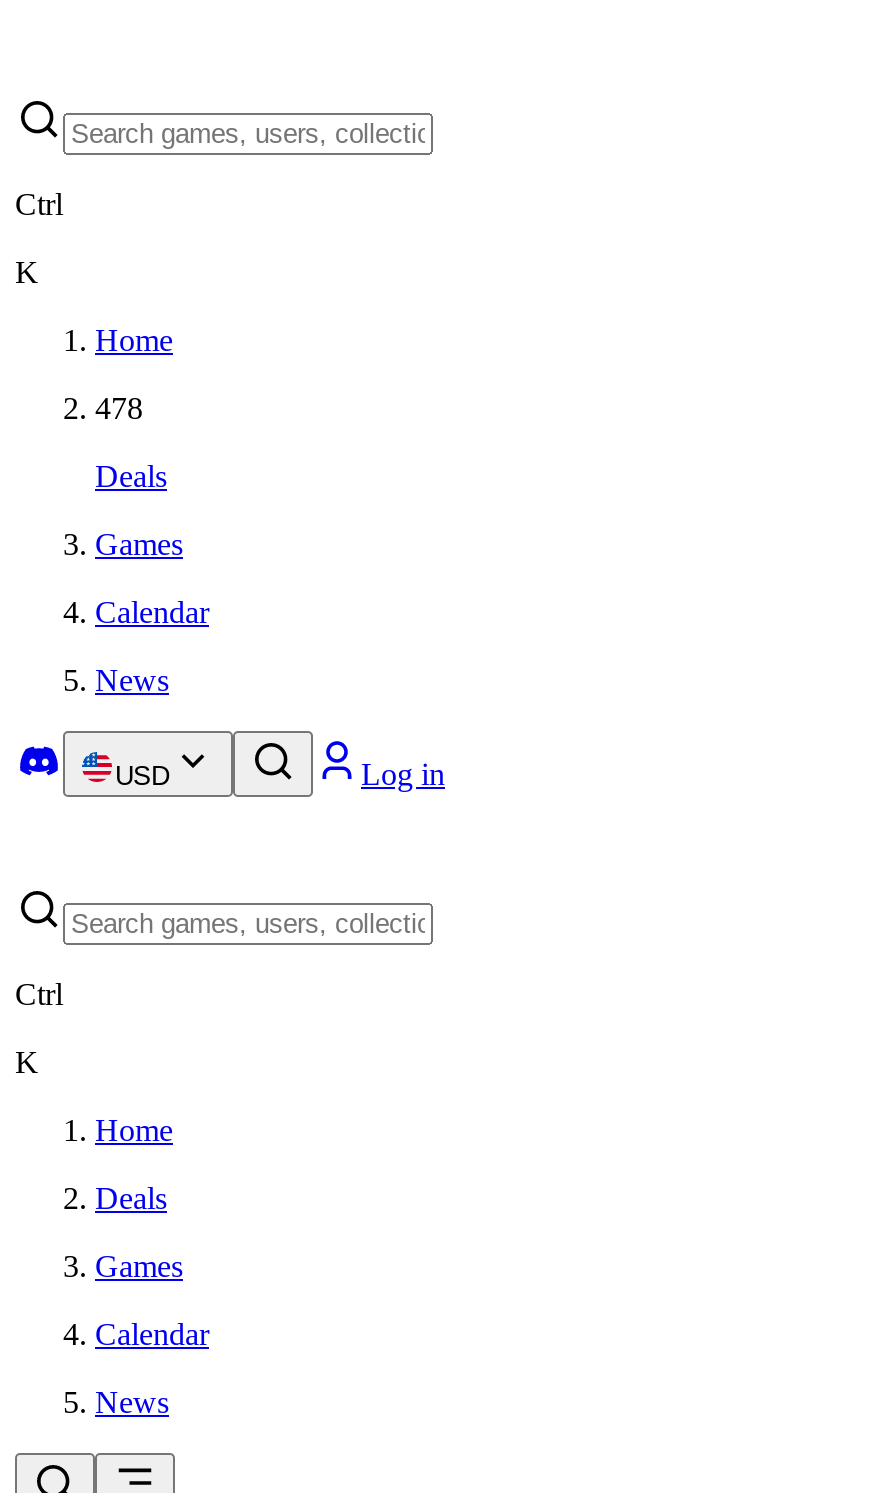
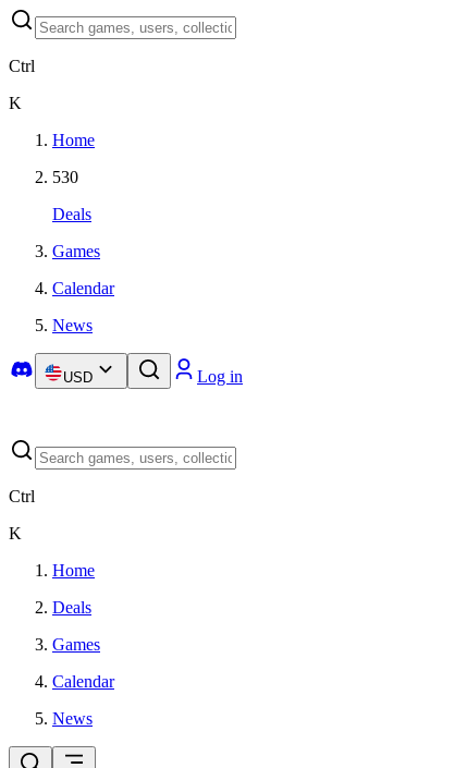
[95,391,143,425] 478 -> [52,168,78,186] 530

